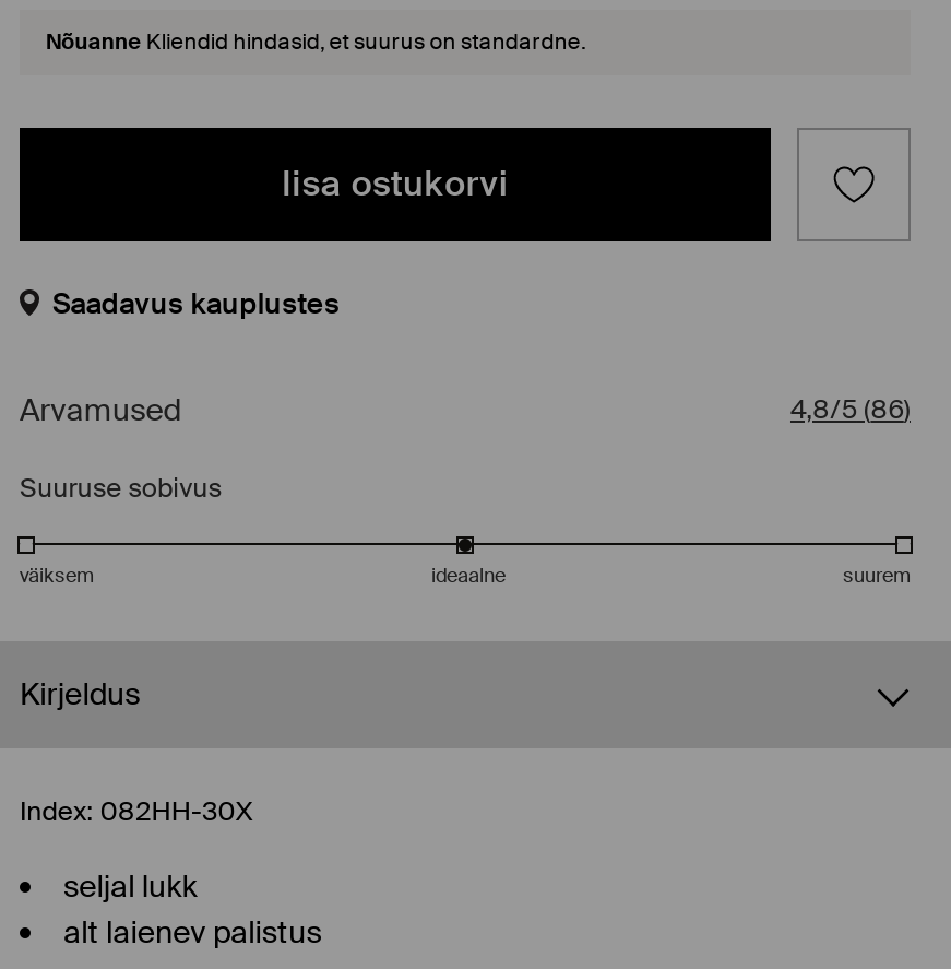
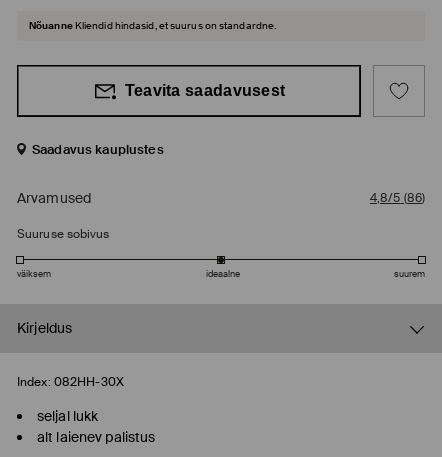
[282,160,509,206] lisa ostukorvi -> [125,82,285,99] Teavita saadavusest

